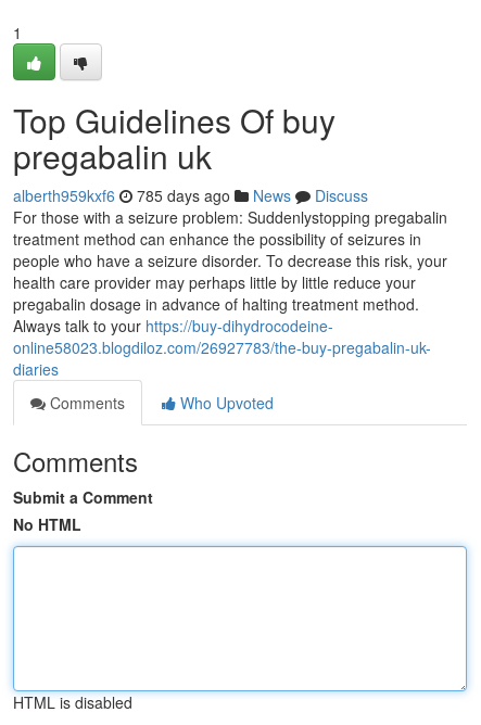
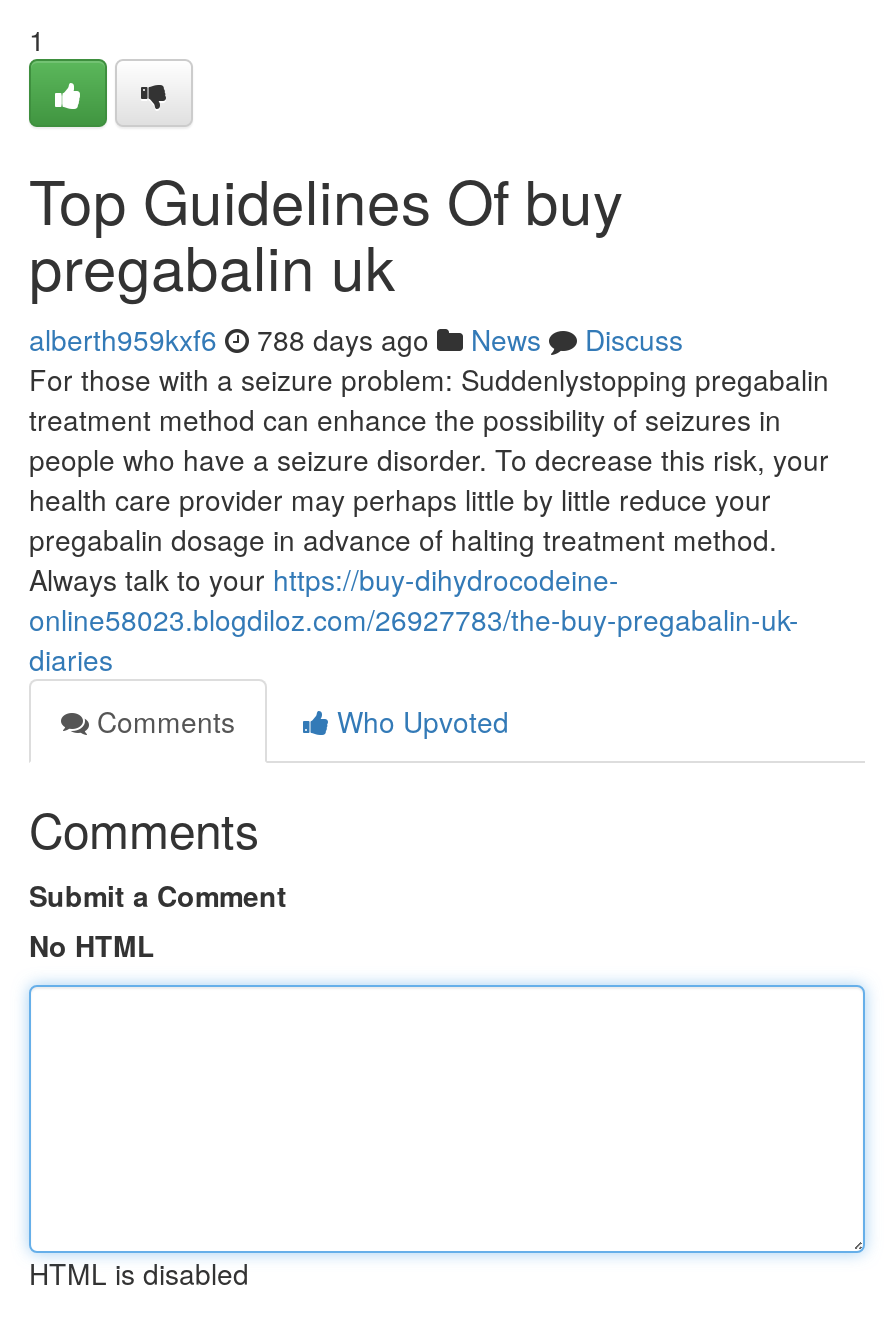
[13,185,368,206] alberth959kxf6 785 days ago News Discuss -> [29,319,683,359] alberth959kxf6 788 days ago News Discuss

